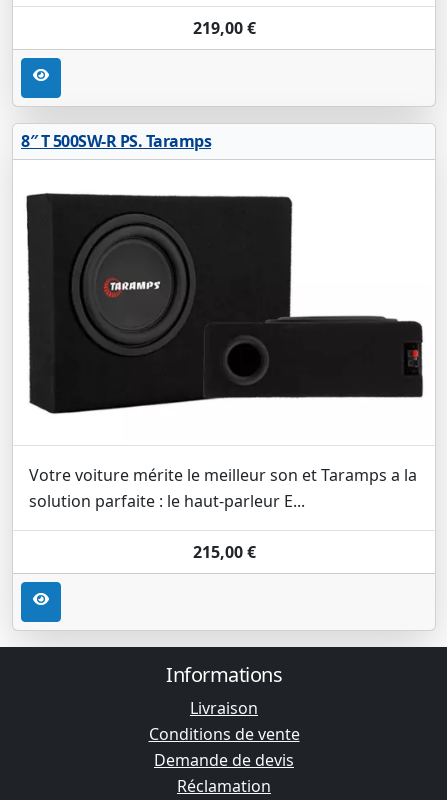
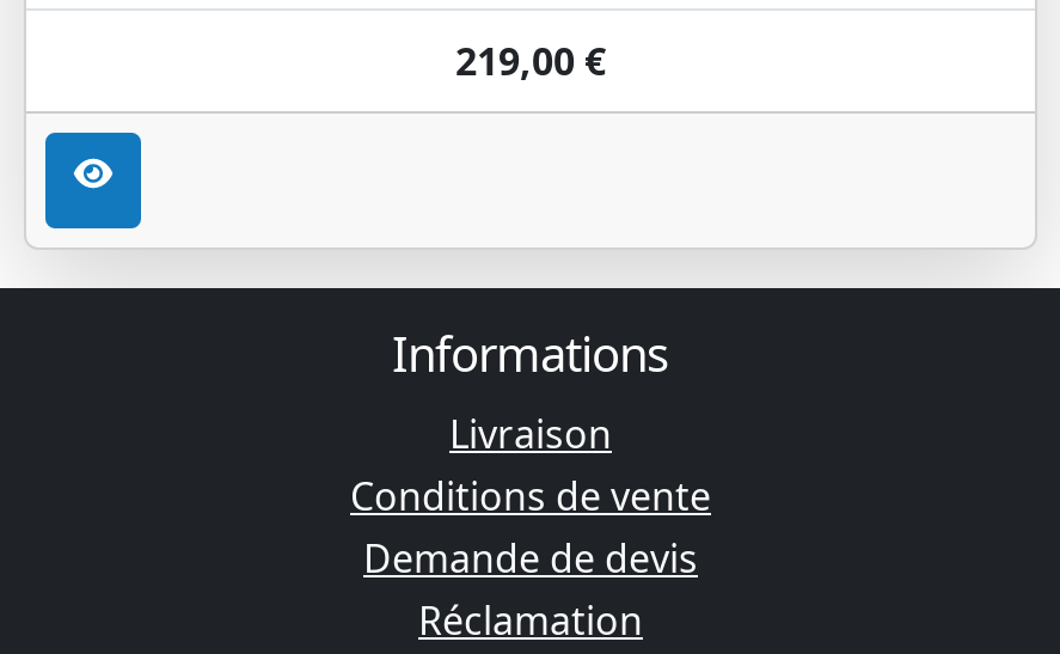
[21,130,211,152] 8″ T 500SW-R PS. Taramps -> none
[25,192,424,415] [image] -> none
[29,464,417,563] Votre voiture mérite le meilleur son et Taramps a la | solution parfaite : le haut-parleur E... | 215,00 € -> none

